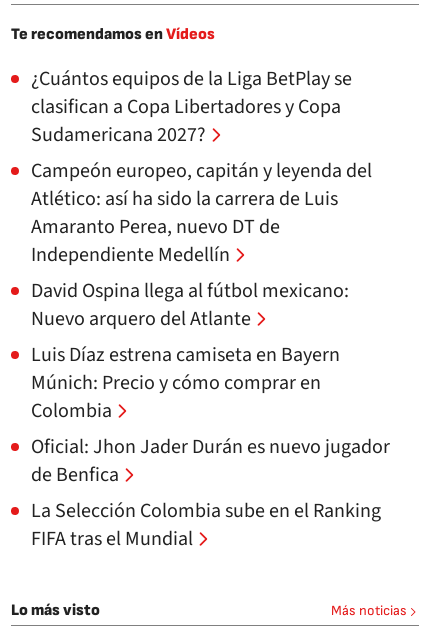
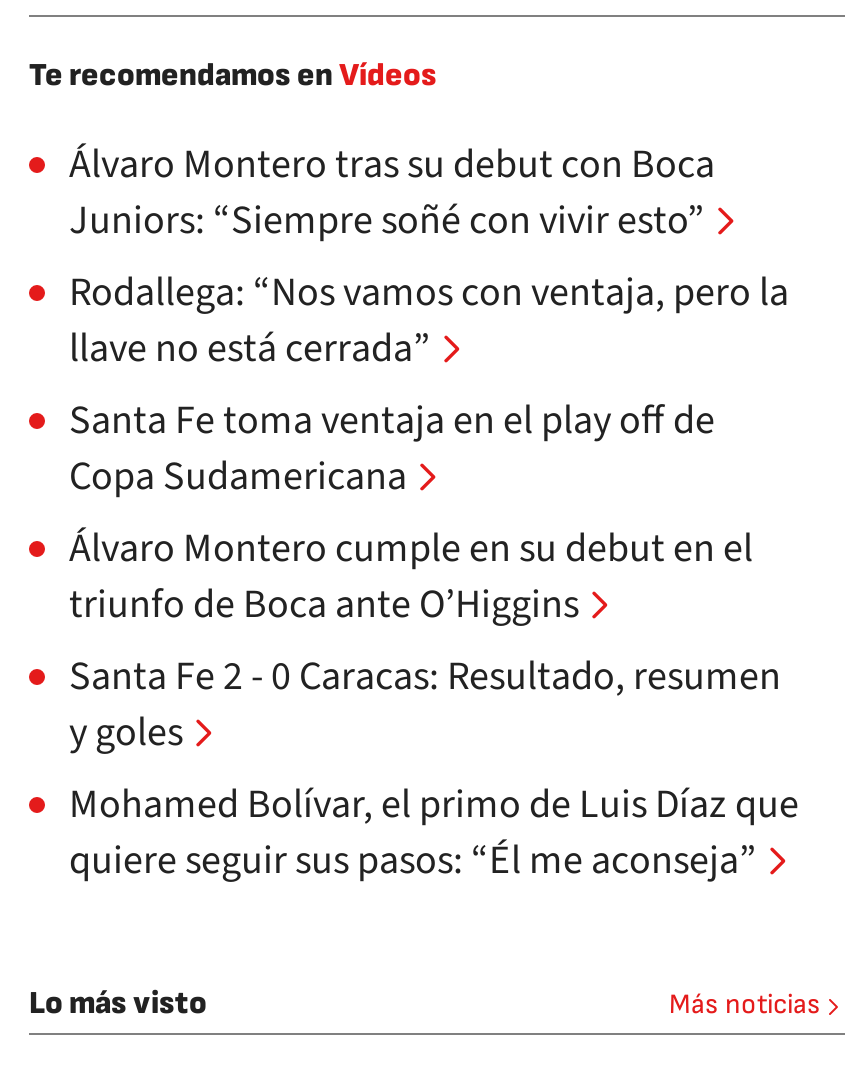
[31,65,390,553] ¿Cuántos equipos de la Liga BetPlay se | clasifican a Copa Libertadores y Copa | Sudamericana 2027? | Campeón europeo, capitán y leyenda del | Atlético: así ha sido la carrera de Luis | Amaranto Perea, nuevo DT de | Independiente Medellín | David Ospina llega al fútbol mexicano: | Nuevo arquero del Atlante | Luis Díaz estrena camiseta en Bayern | Múnich: Precio y cómo comprar en | Colombia | Oficial: Jhon Jader Durán es nuevo jugador | de Benfica | La Selección Colombia sube en el Ranking | FIFA tras el Mundial -> [69,137,799,889] Álvaro Montero tras su debut con Boca | Juniors: “Siempre soñé con vivir esto” | Rodallega: “Nos vamos con ventaja, pero la | llave no está cerrada” | Santa Fe toma ventaja en el play off de | Copa Sudamericana | Álvaro Montero cumple en su debut en el | triunfo de Boca ante O’Higgins | Santa Fe 2 - 0 Caracas: Resultado, resumen | y goles | Mohamed Bolívar, el primo de Luis Díaz que | quiere seguir sus pasos: “Él me aconseja”

